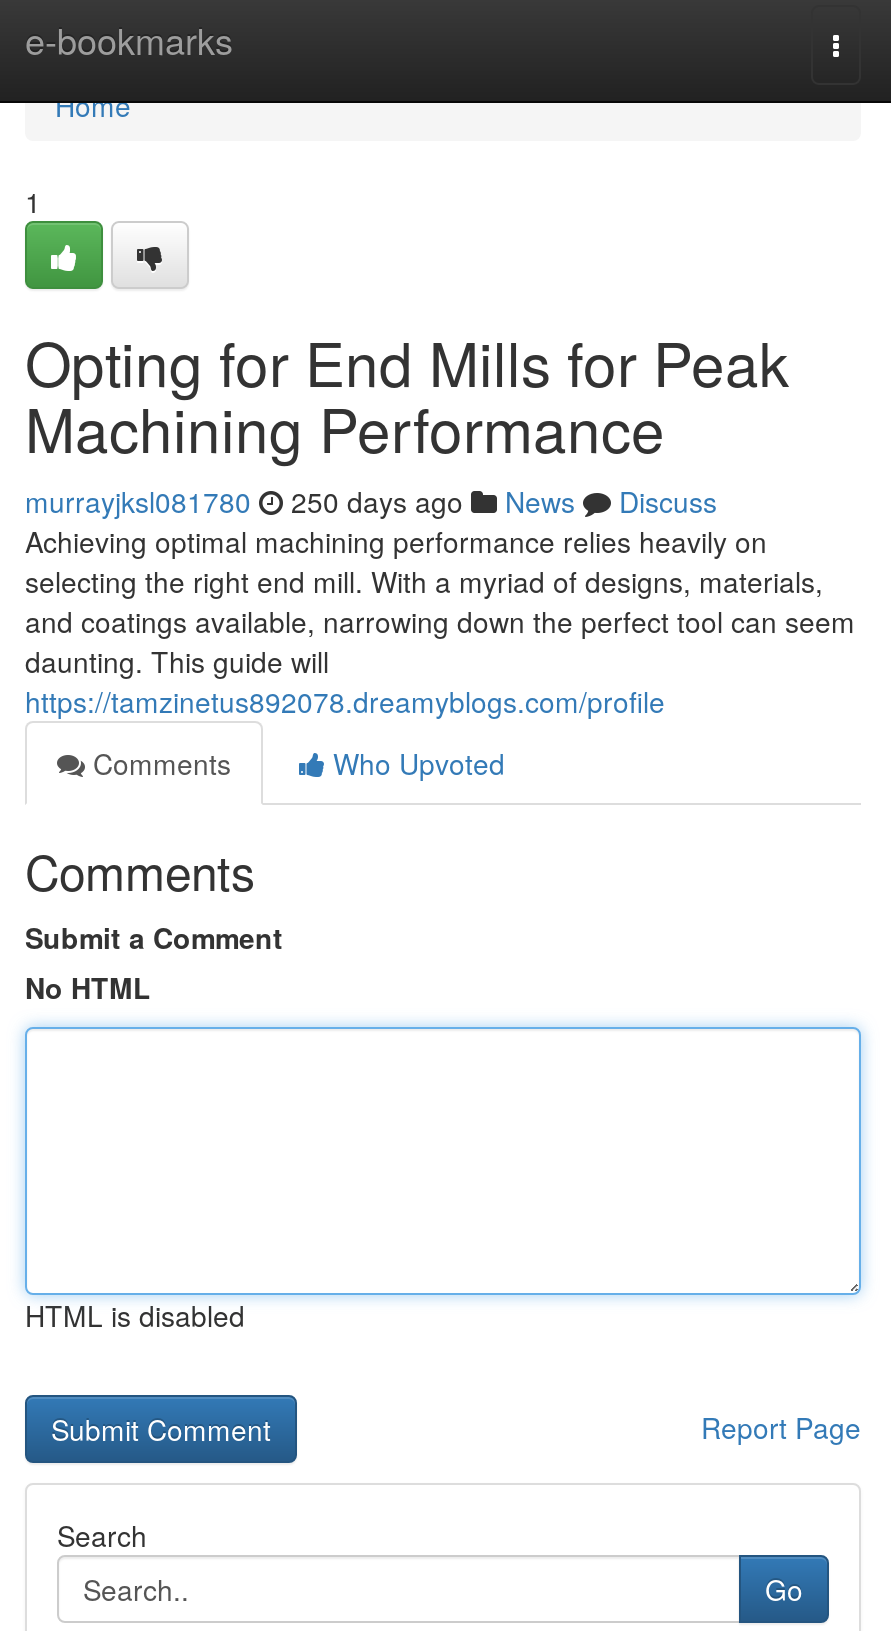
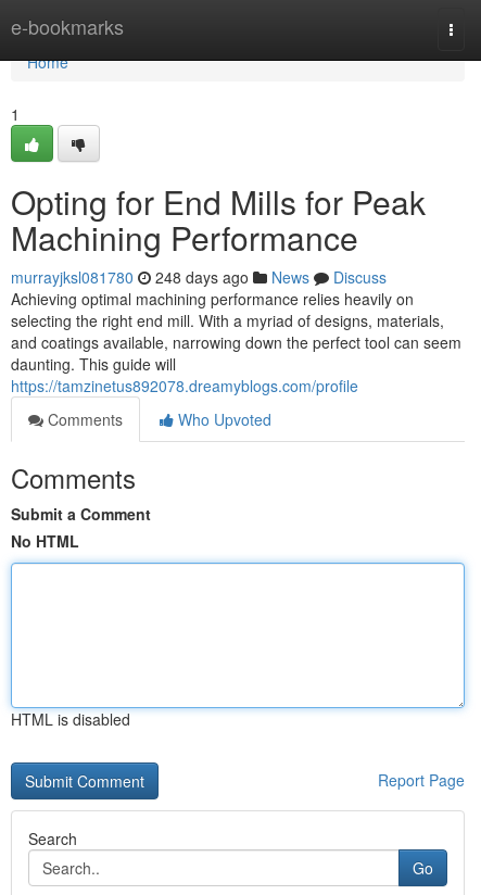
[25,481,717,521] murrayjksl081780 250 days ago News Discuss -> [11,266,387,288] murrayjksl081780 248 days ago News Discuss

